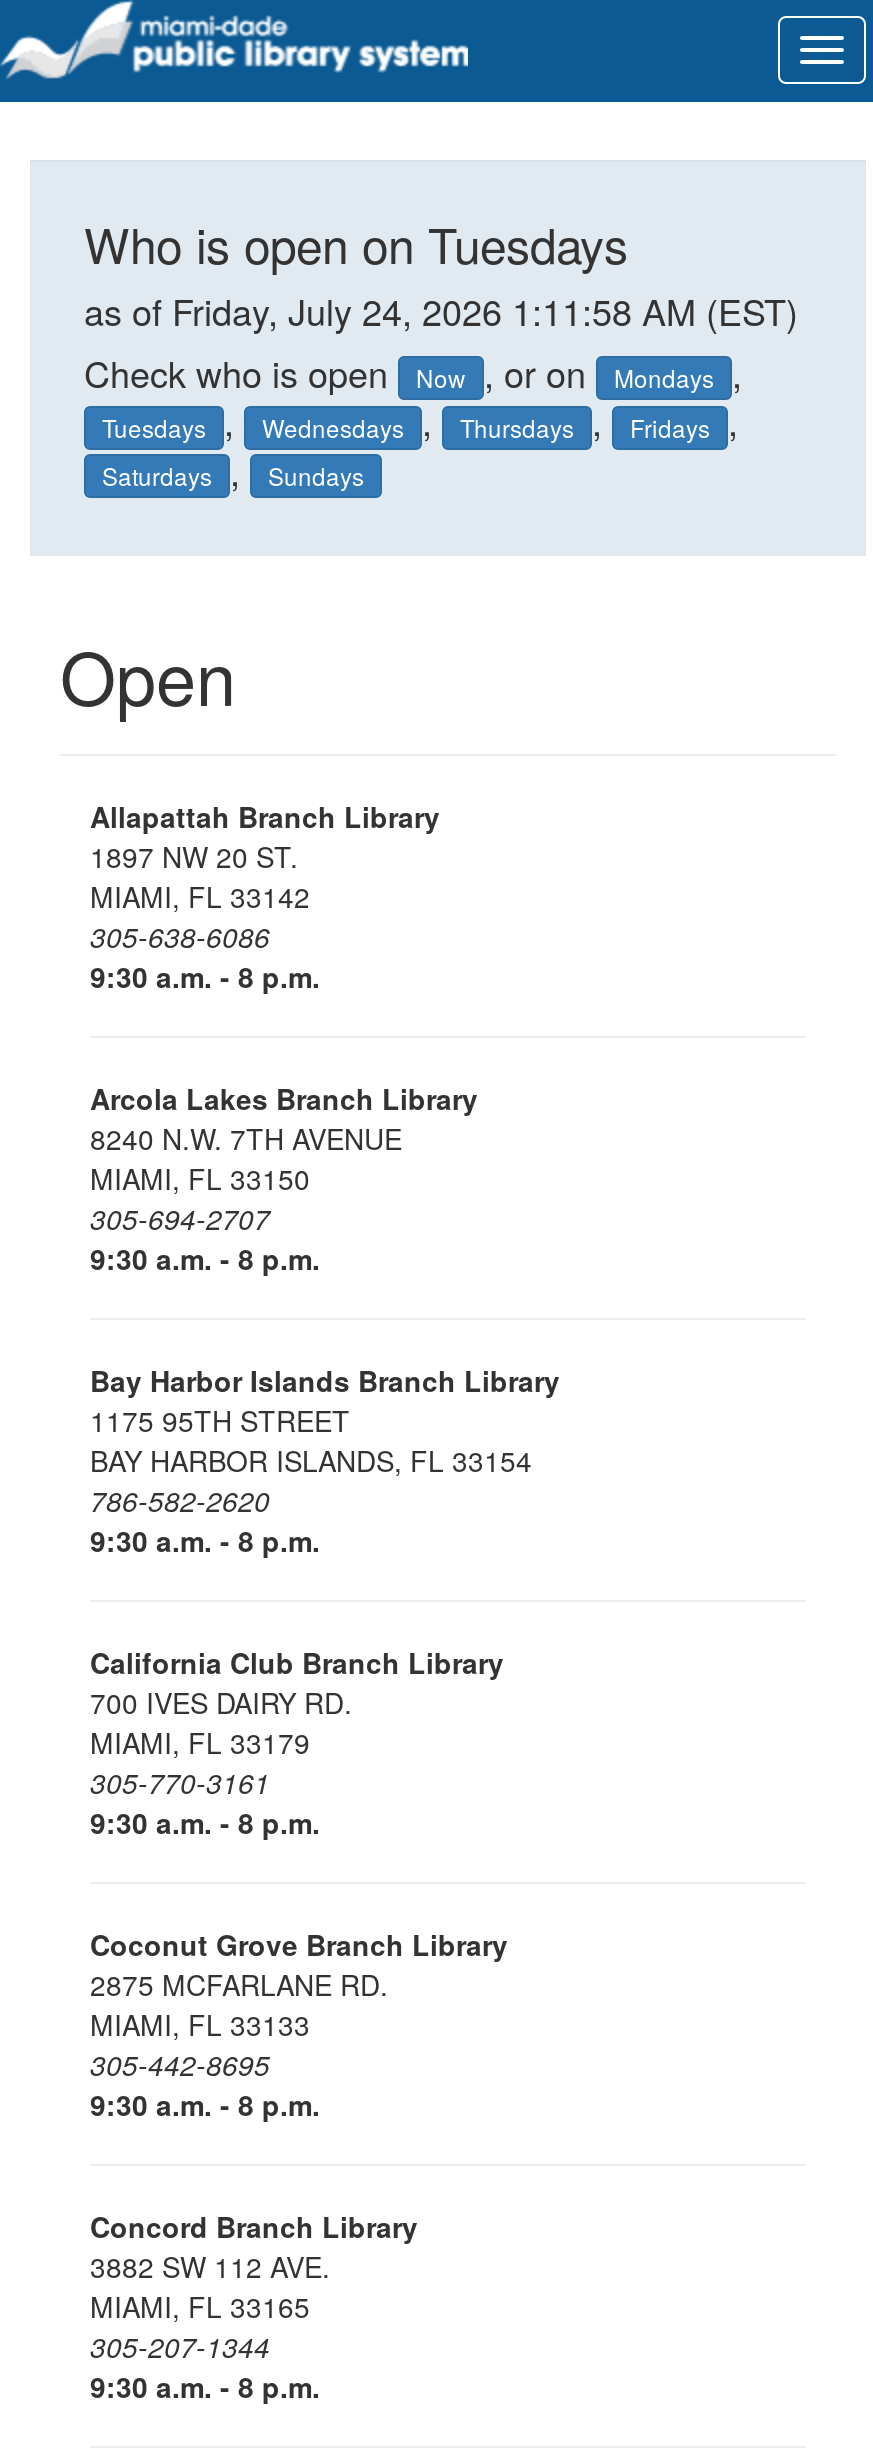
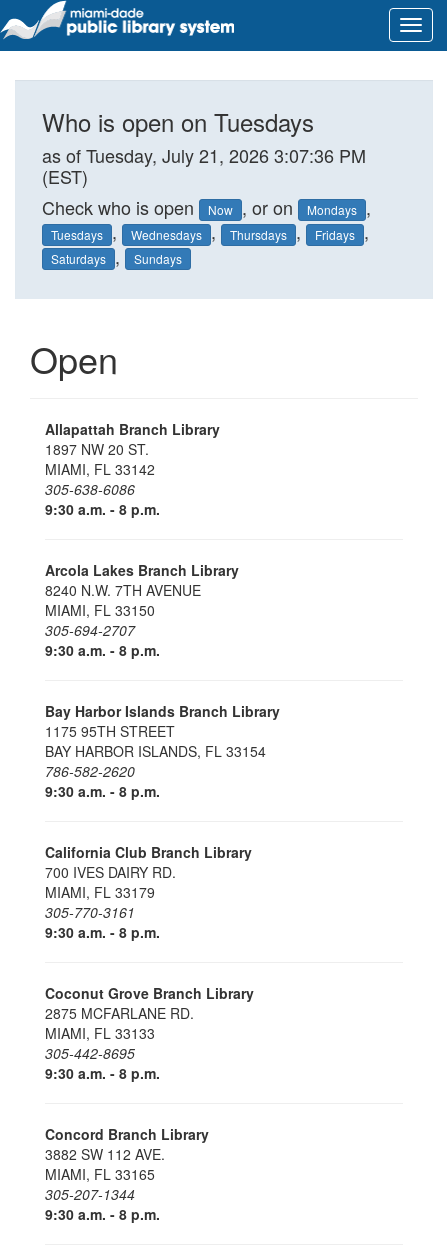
[84,284,798,336] as of Friday, July 24, 2026 1:11:58 AM (EST) -> [42,142,366,189] as of Tuesday, July 21, 2026 3:07:36 PM | (EST)

